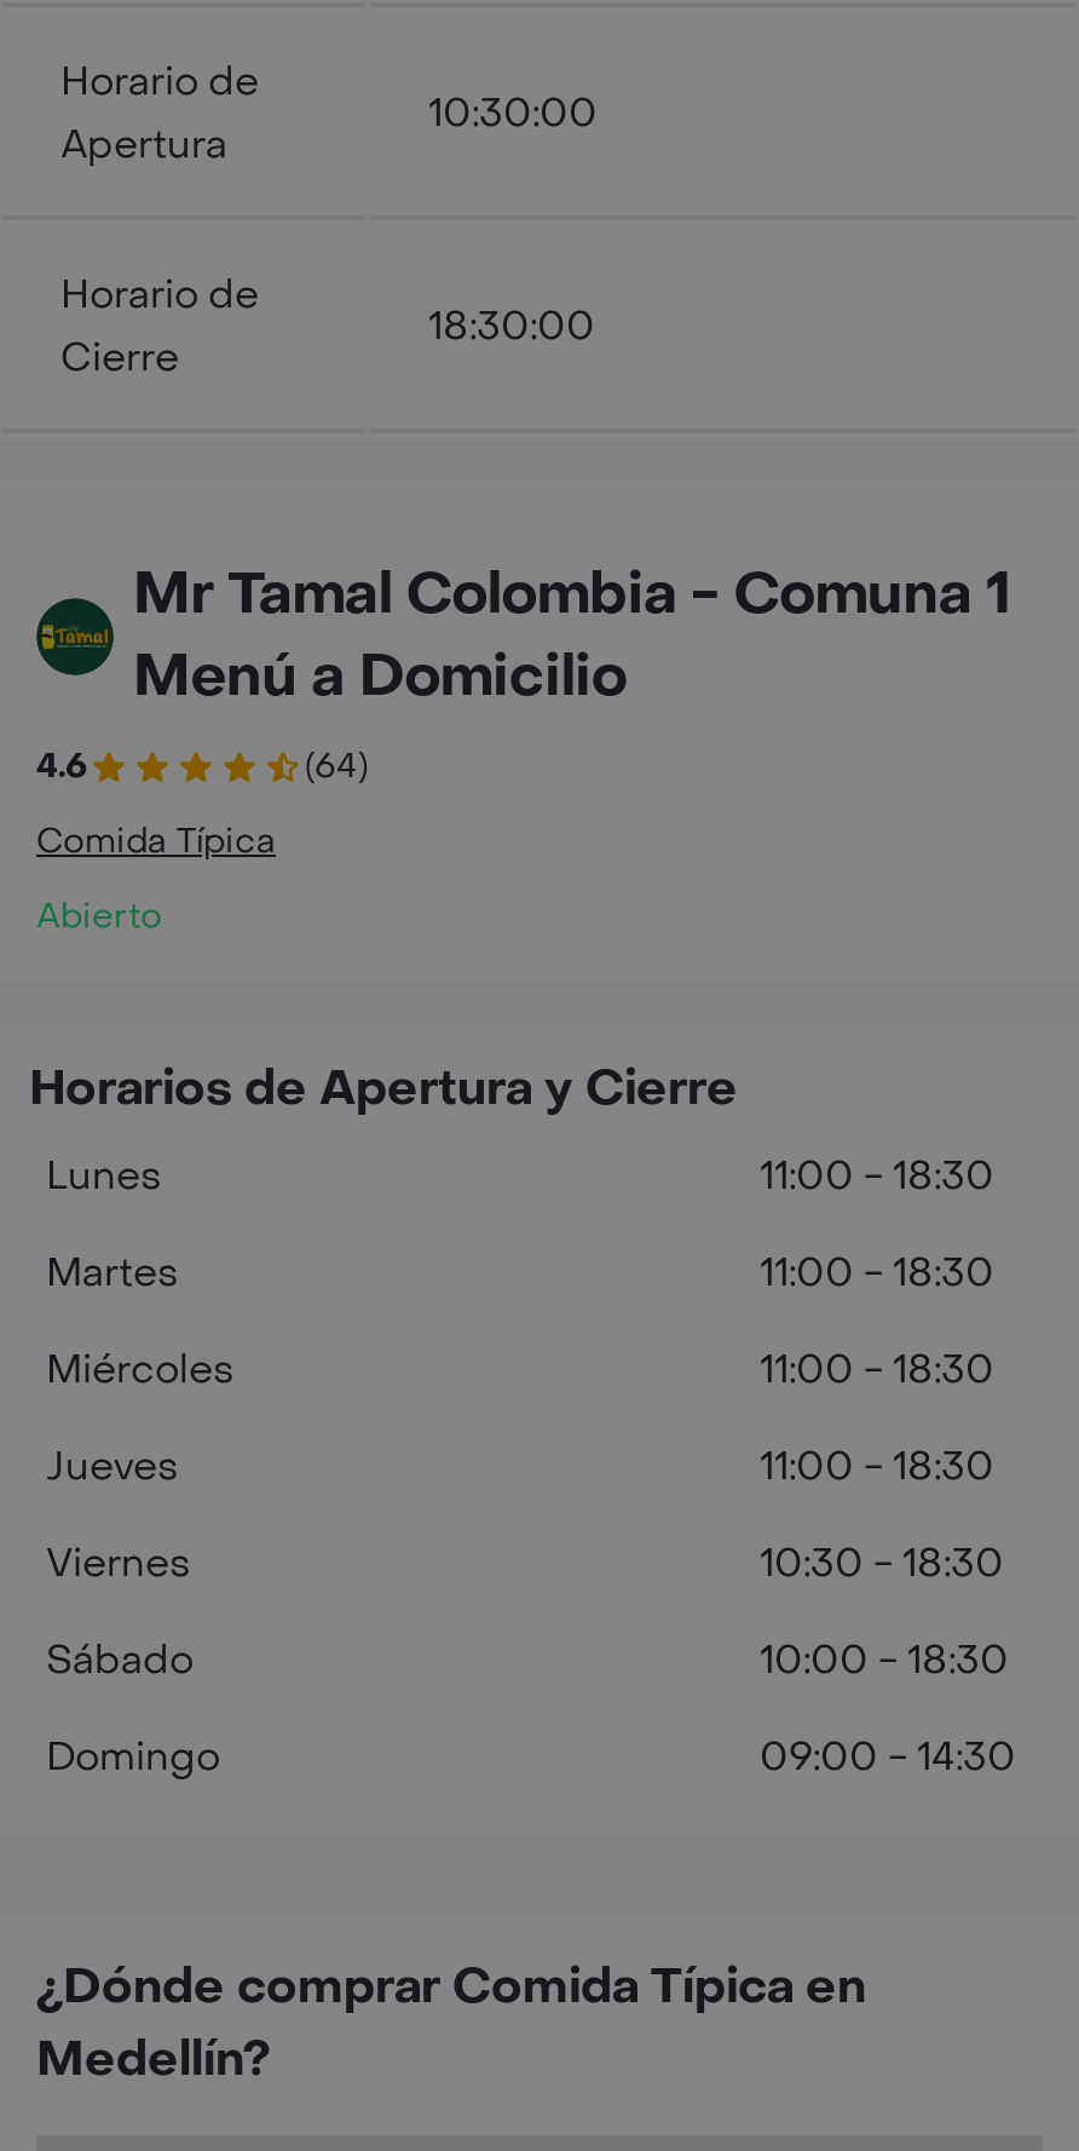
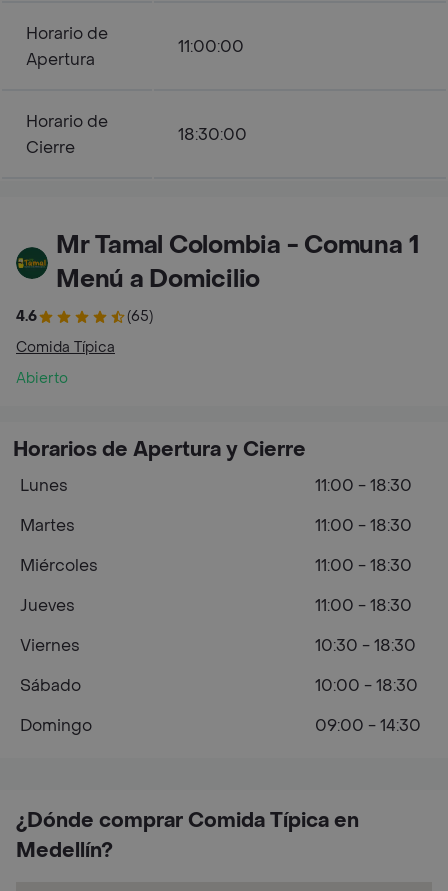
[428,87,598,138] 10:30:00 -> [178,36,244,57] 11:00:00
[305,743,368,789] (64) -> [127,307,153,326] (65)

